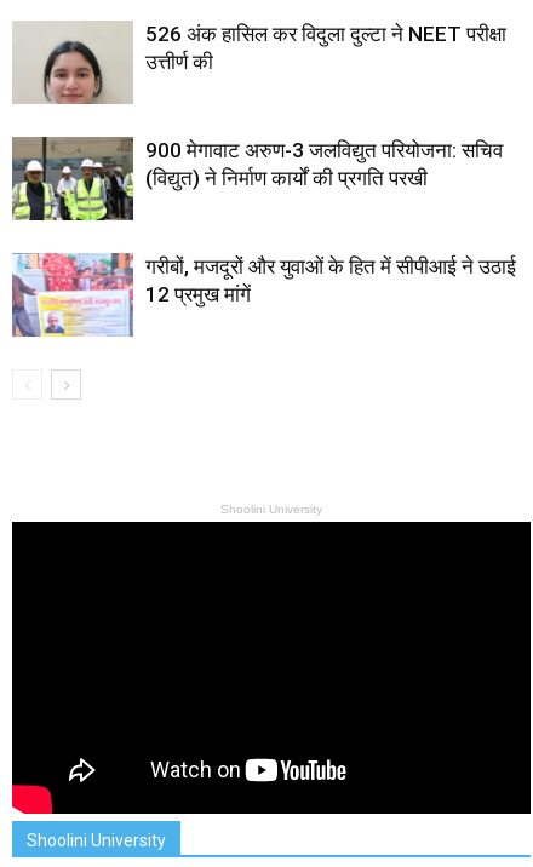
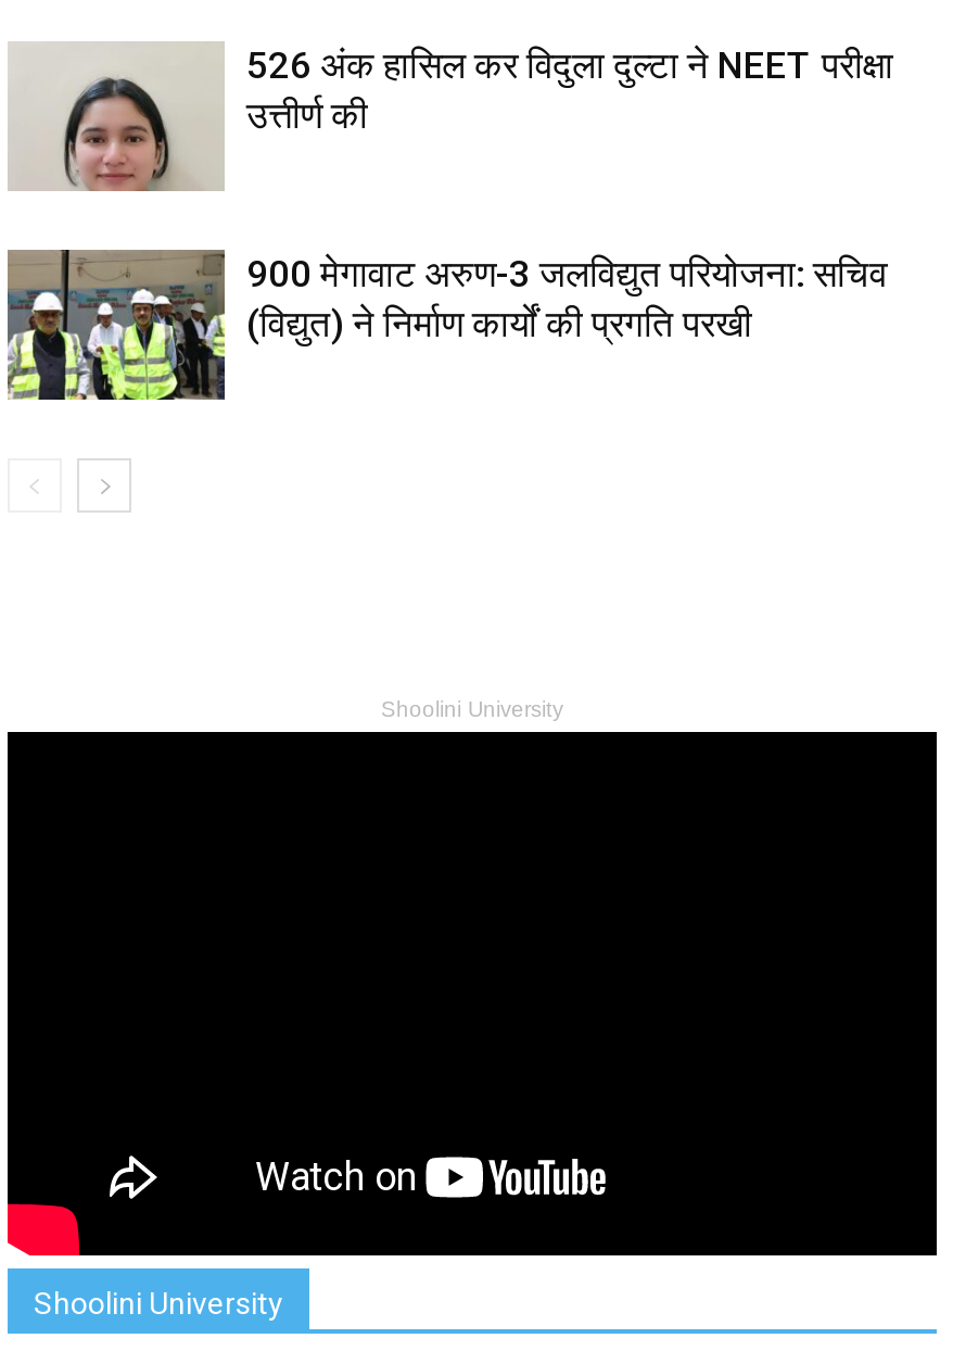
[12,253,516,338] [image] | गरीबों, मजदूरों और युवाओं के हित में सीपीआई ने उठाई | 12 प्रमुख मांगें -> none

